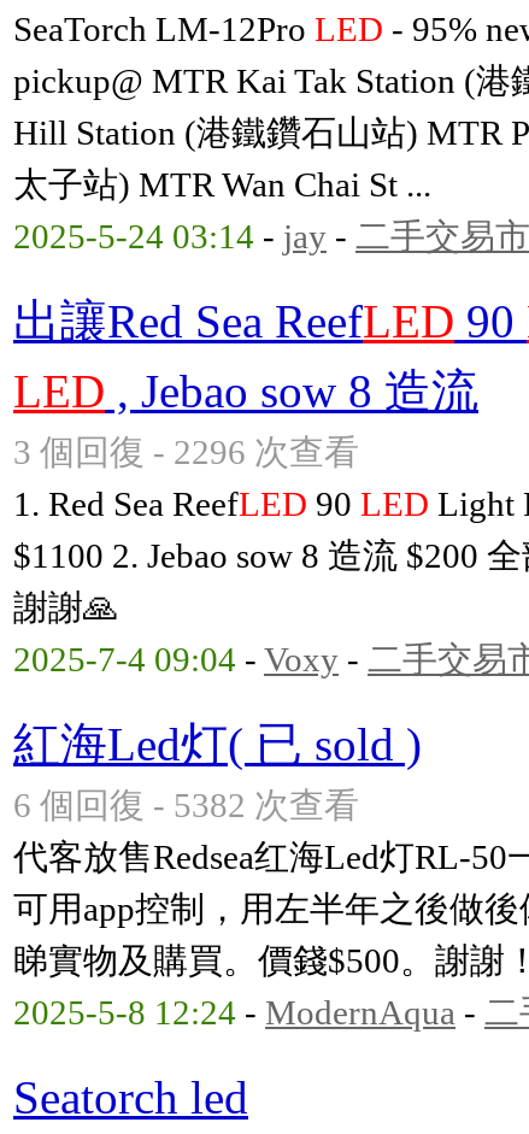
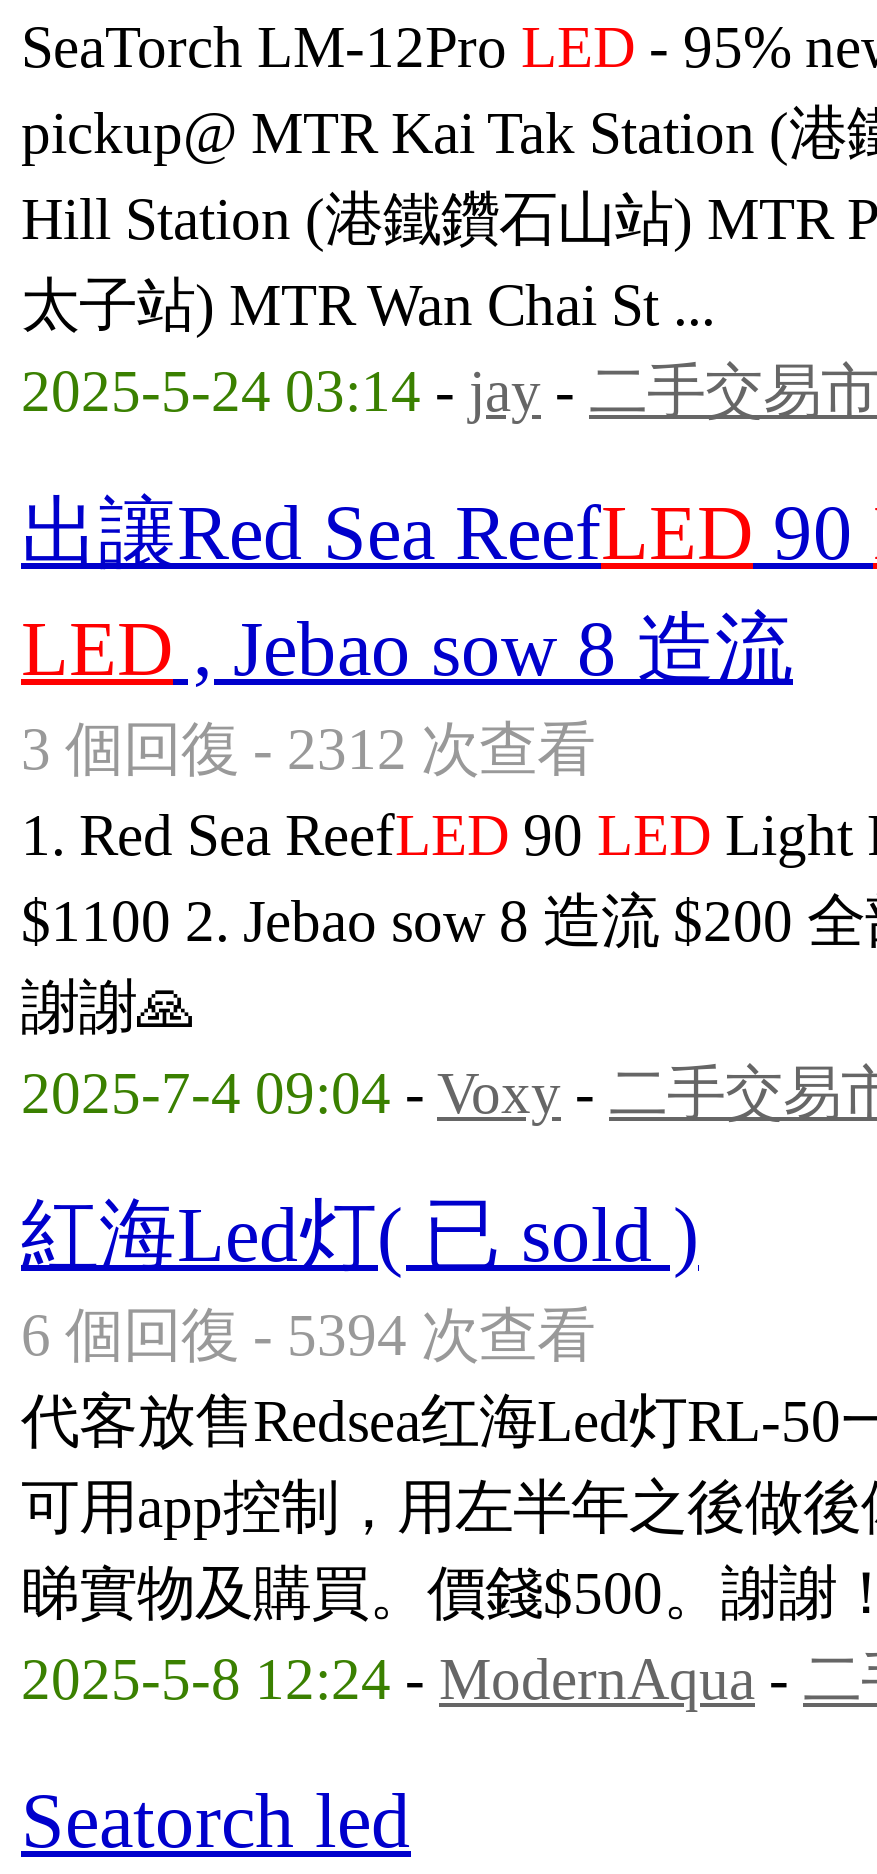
[13,433,359,471] 3 個回復 - 2296 次查看 -> [21,717,595,781] 3 個回復 - 2312 次查看
[13,786,359,824] 6 個回復 - 5382 次查看 -> [21,1303,595,1367] 6 個回復 - 5394 次查看

